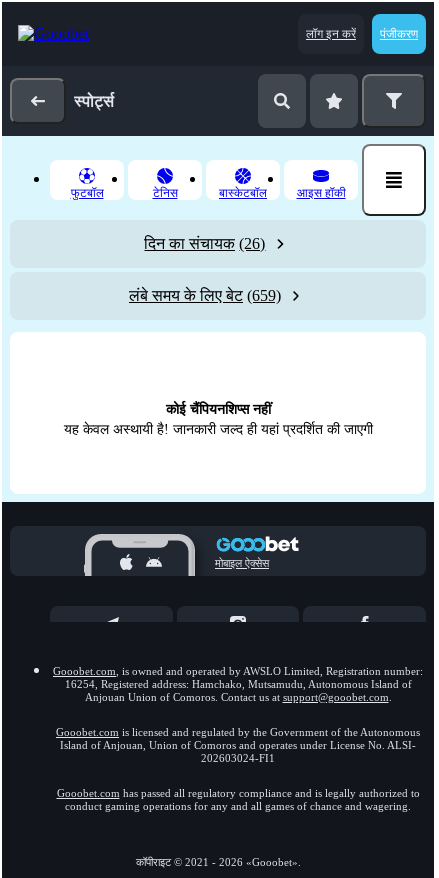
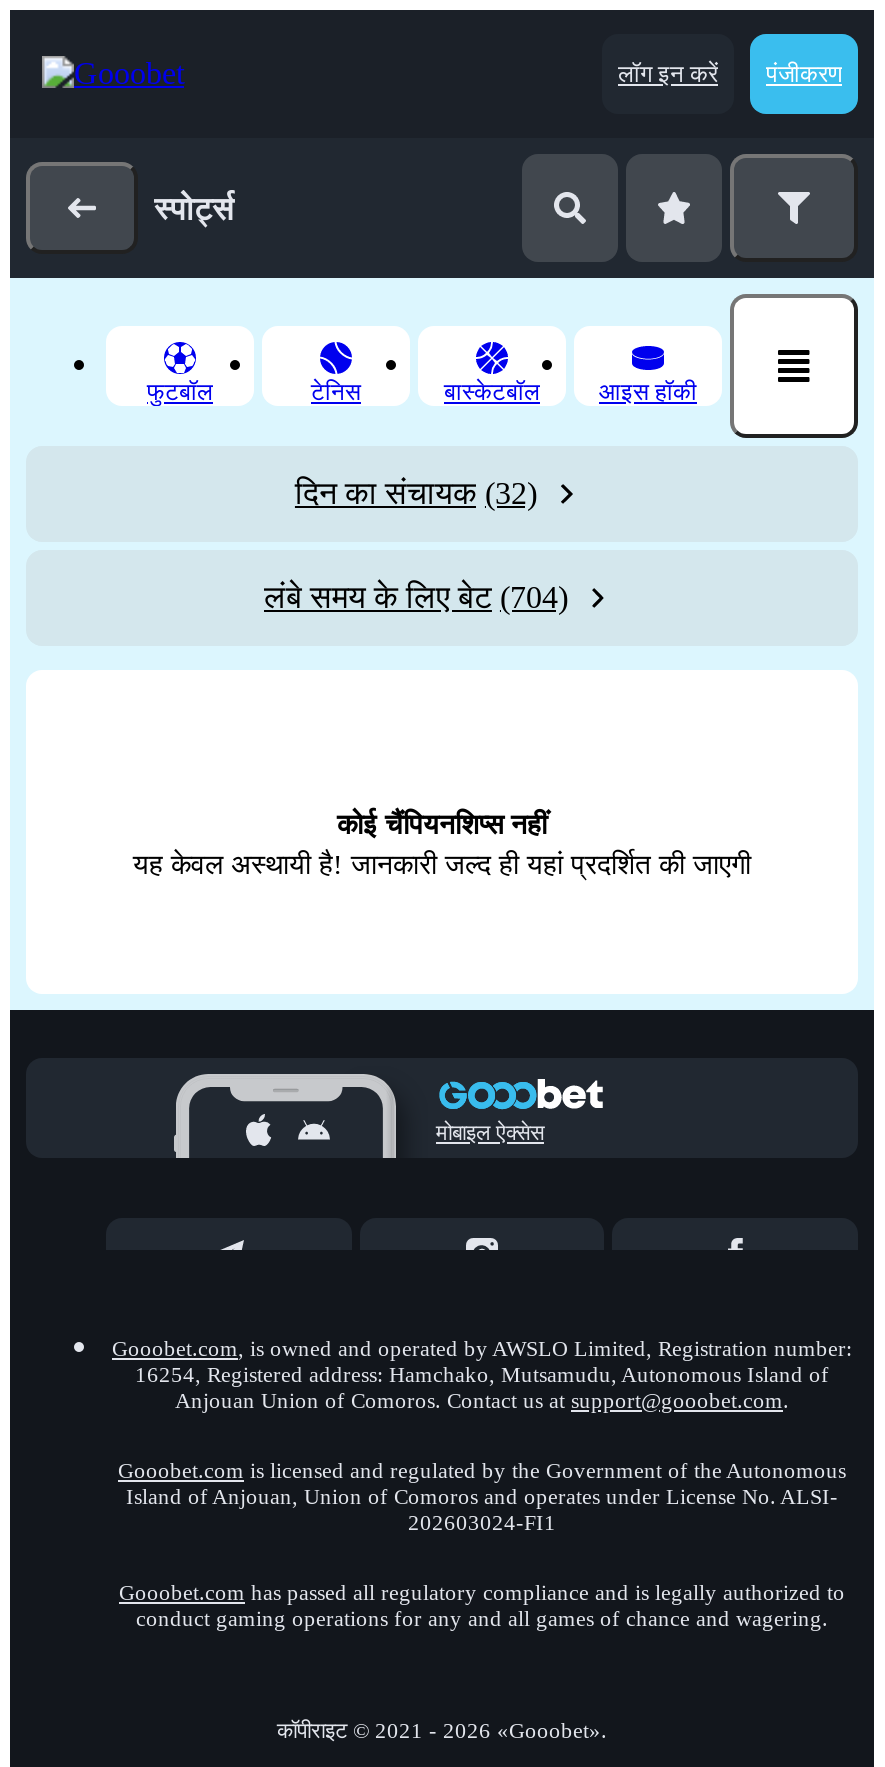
[144,235,265,252] दिन का संचायक (26) -> [295,476,537,510] दिन का संचायक (32)
[129,287,281,304] लंबे समय के लिए बेट (659) -> [264,580,568,614] लंबे समय के लिए बेट (704)

